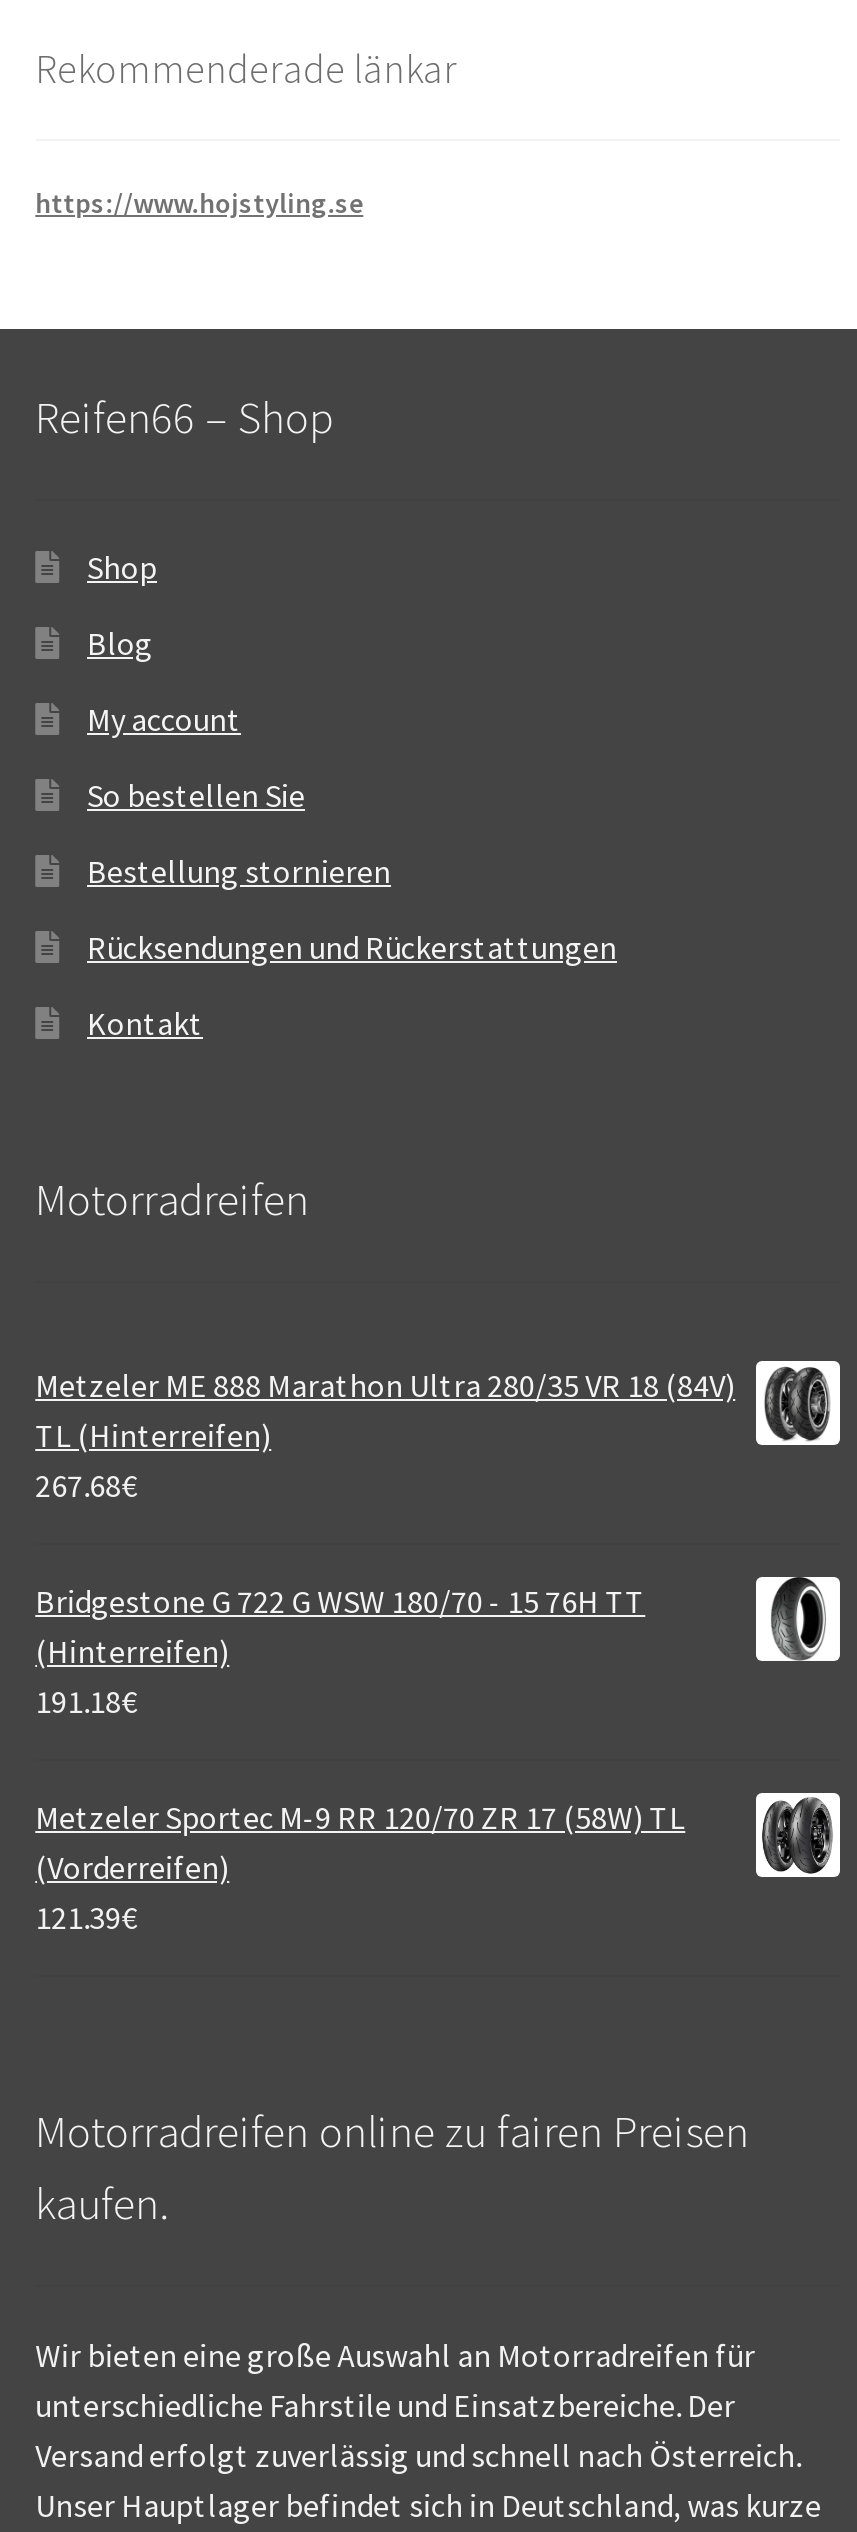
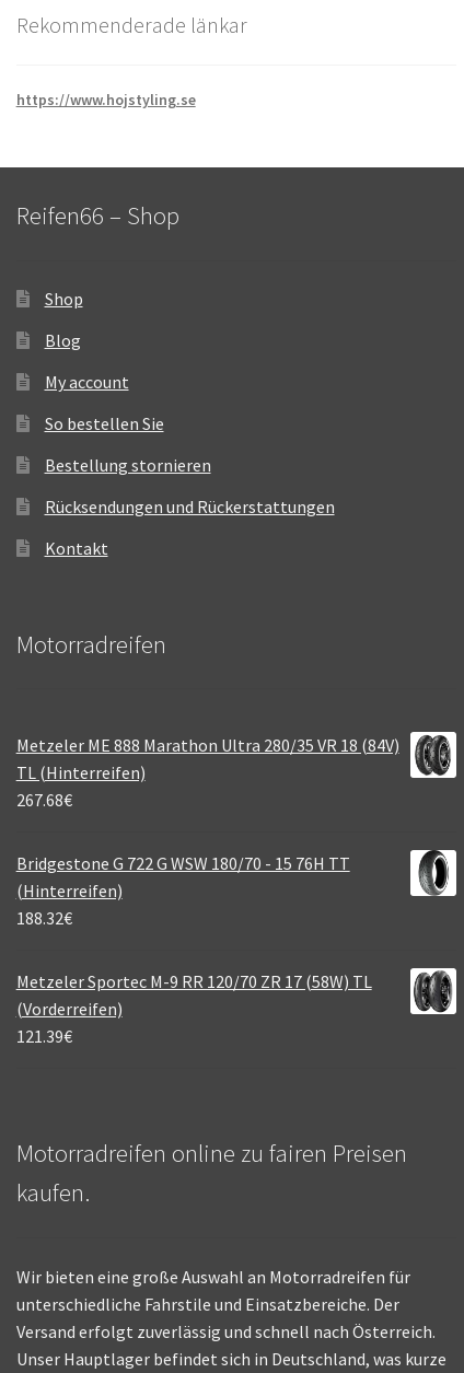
[35,1680,137,1720] 191.18€ -> [16,907,72,929] 188.32€

